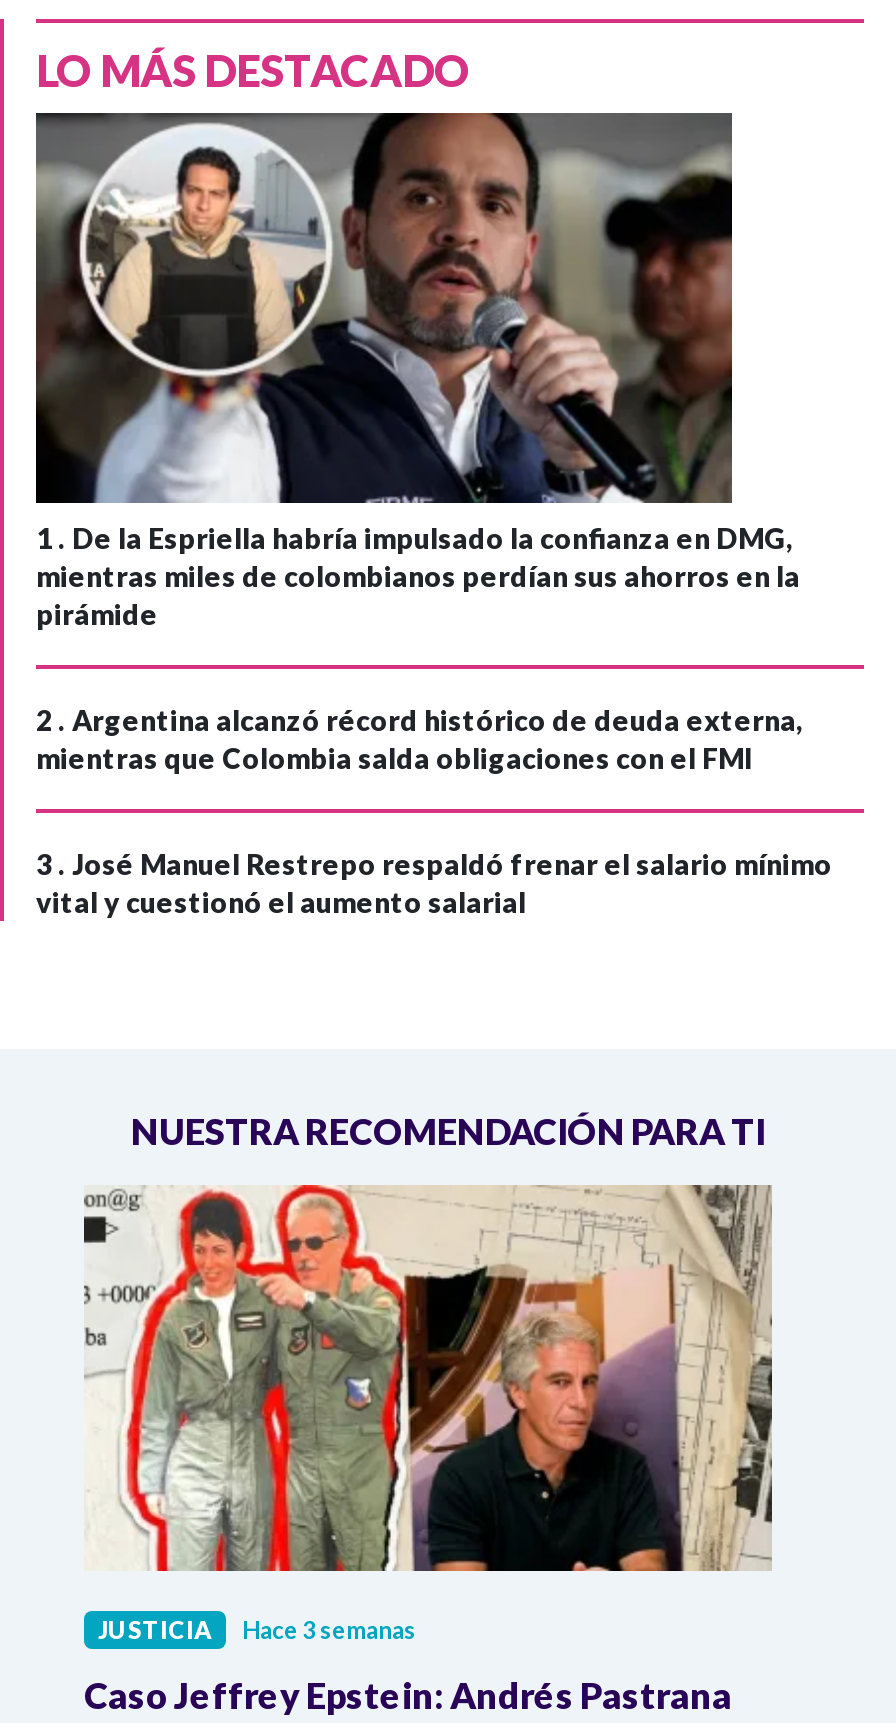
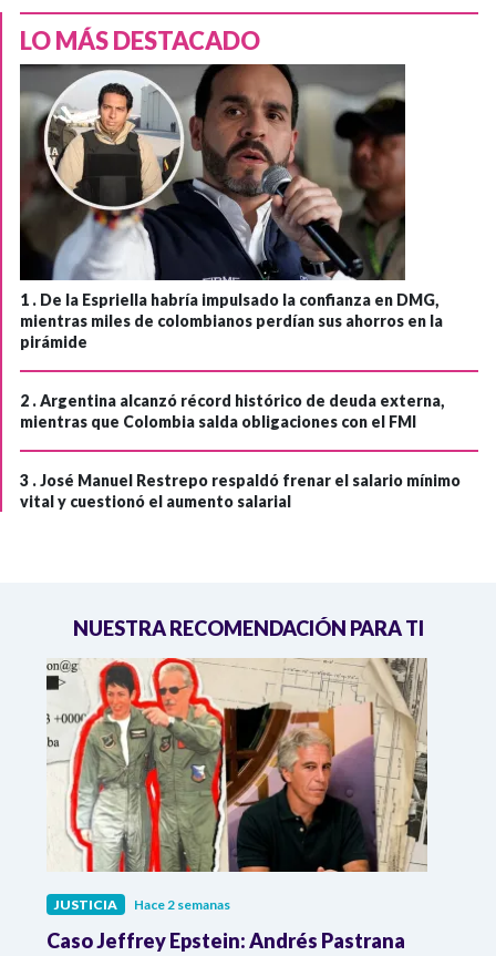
[98,1614,416,1644] JUSTICIA Hace 3 semanas -> [54,896,230,912] JUSTICIA Hace 2 semanas

